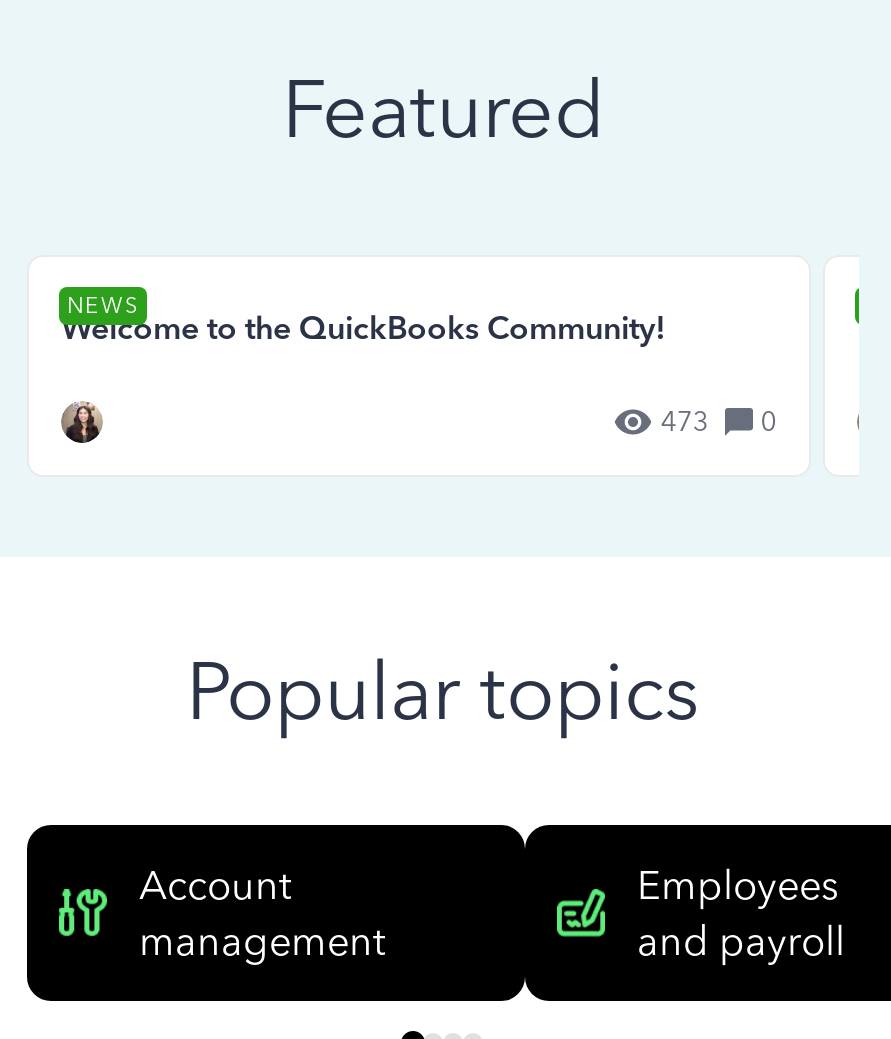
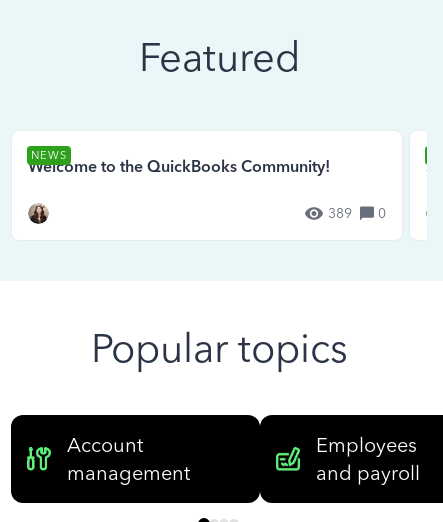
[661,404,777,438] 473 0 -> [328,204,386,221] 389 0

